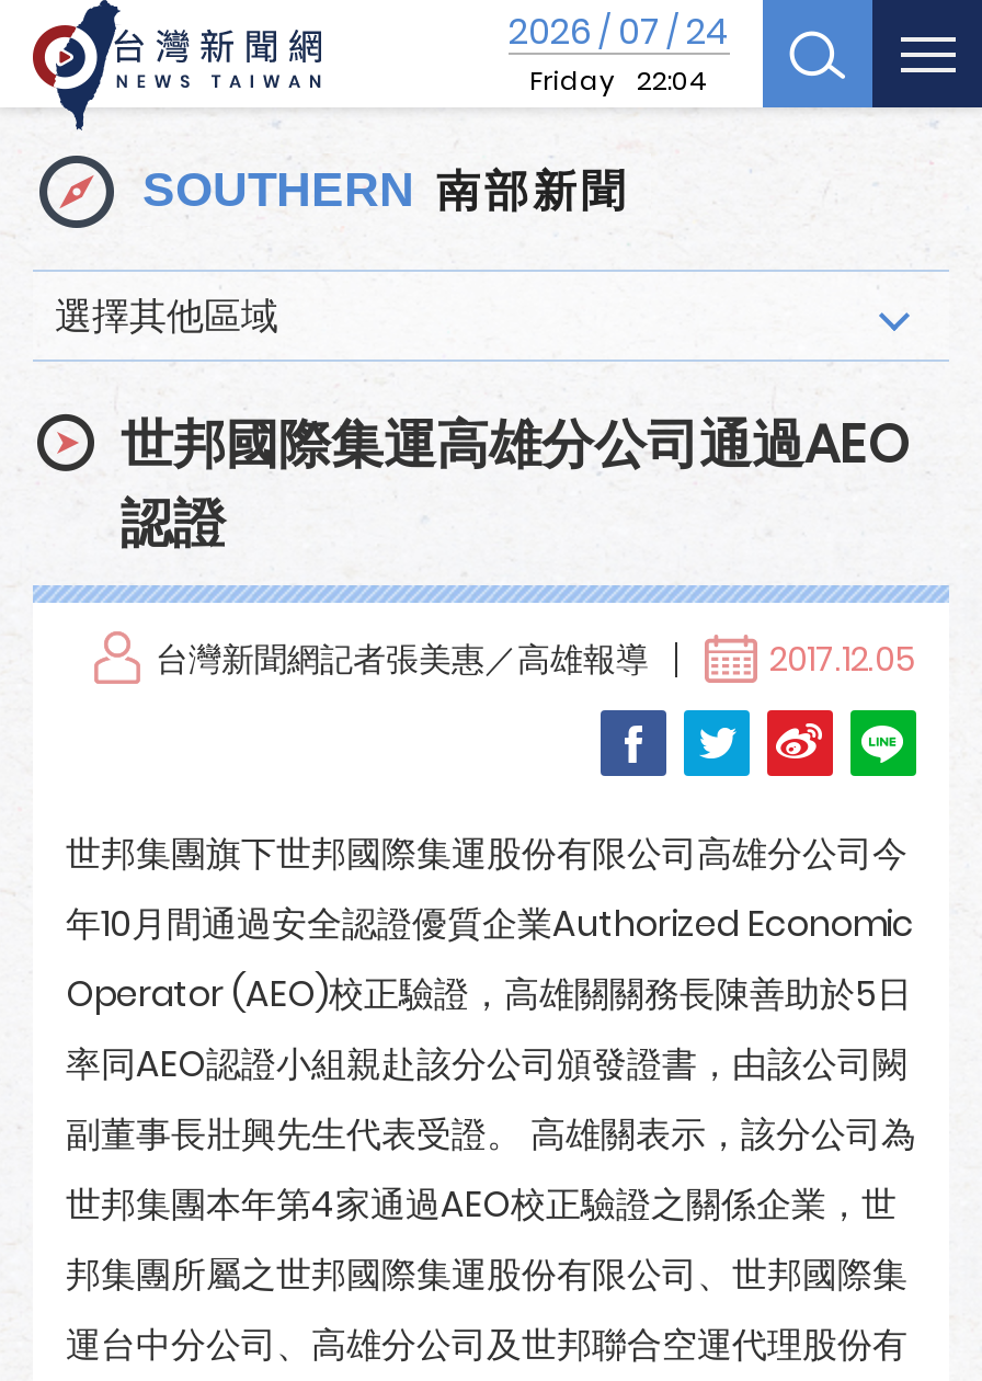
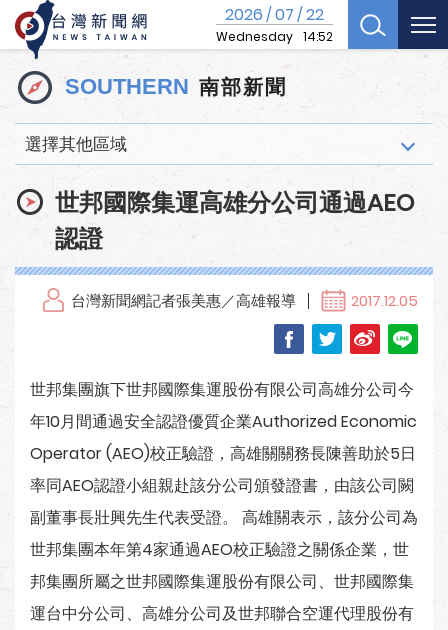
[509,7,730,99] 2026 / 07 / 24 | Friday 22:04 -> [216,3,333,45] 2026 / 07 / 22 | Wednesday 14:52

